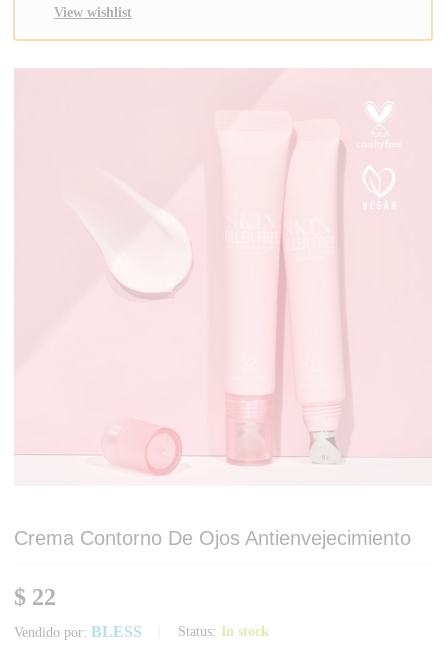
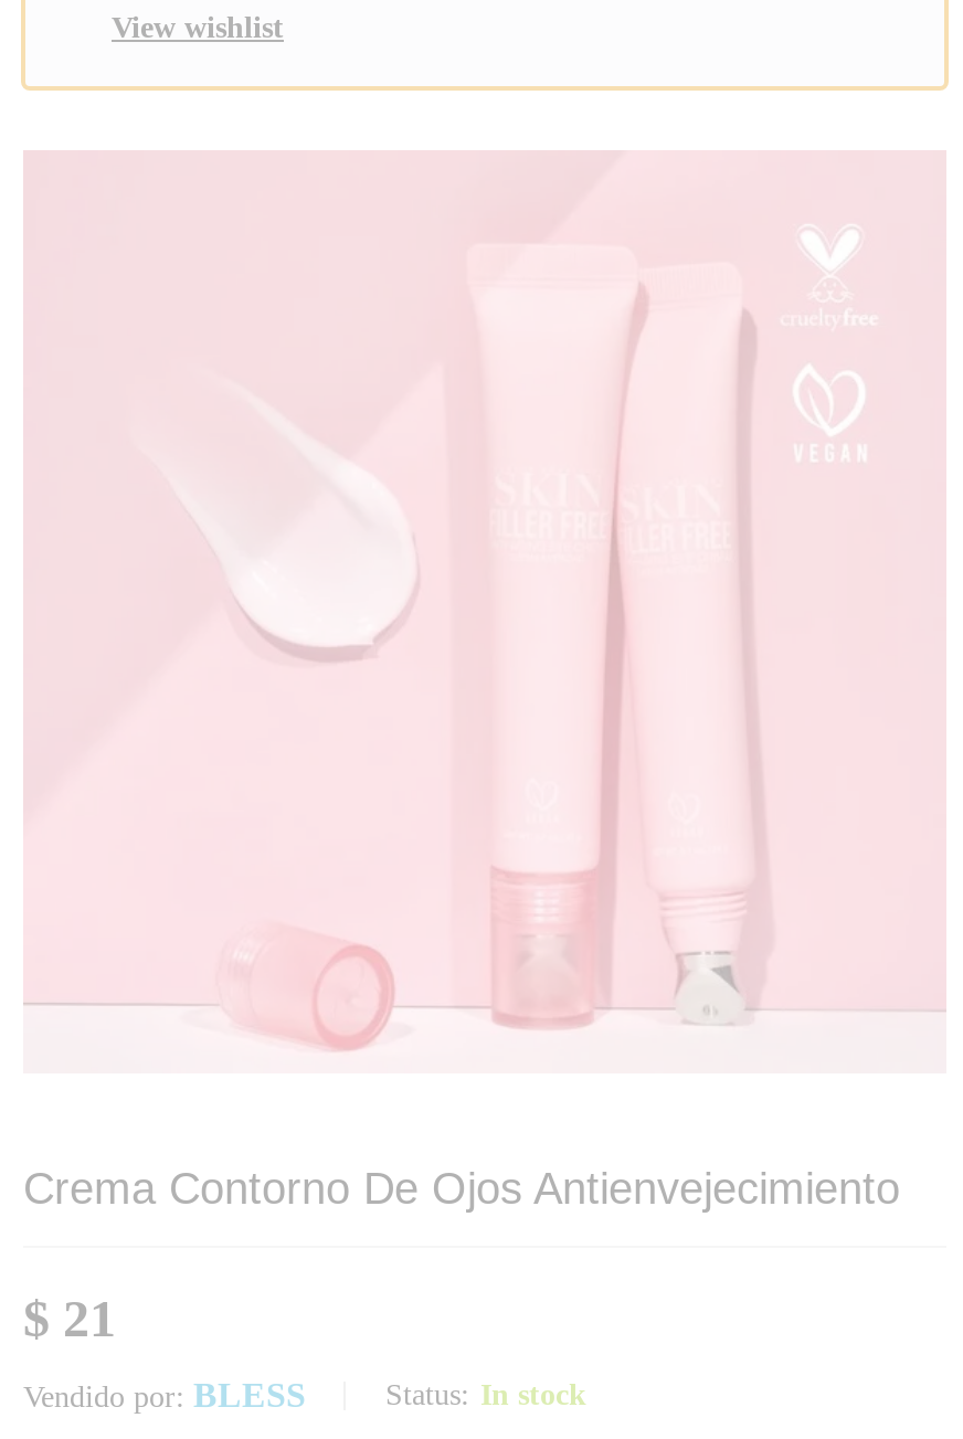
[14,584,56,610] $22 -> [23,1290,116,1347] $21

